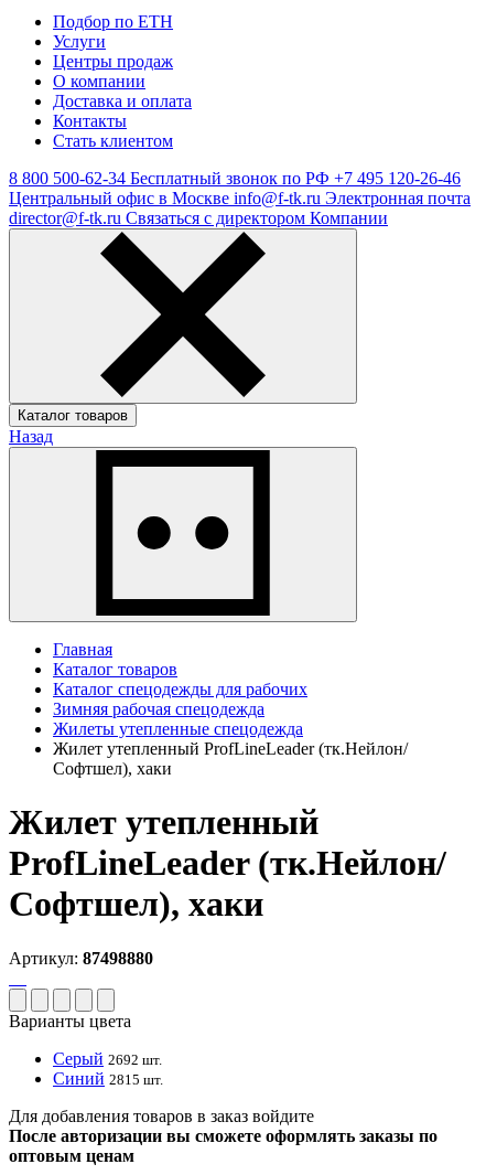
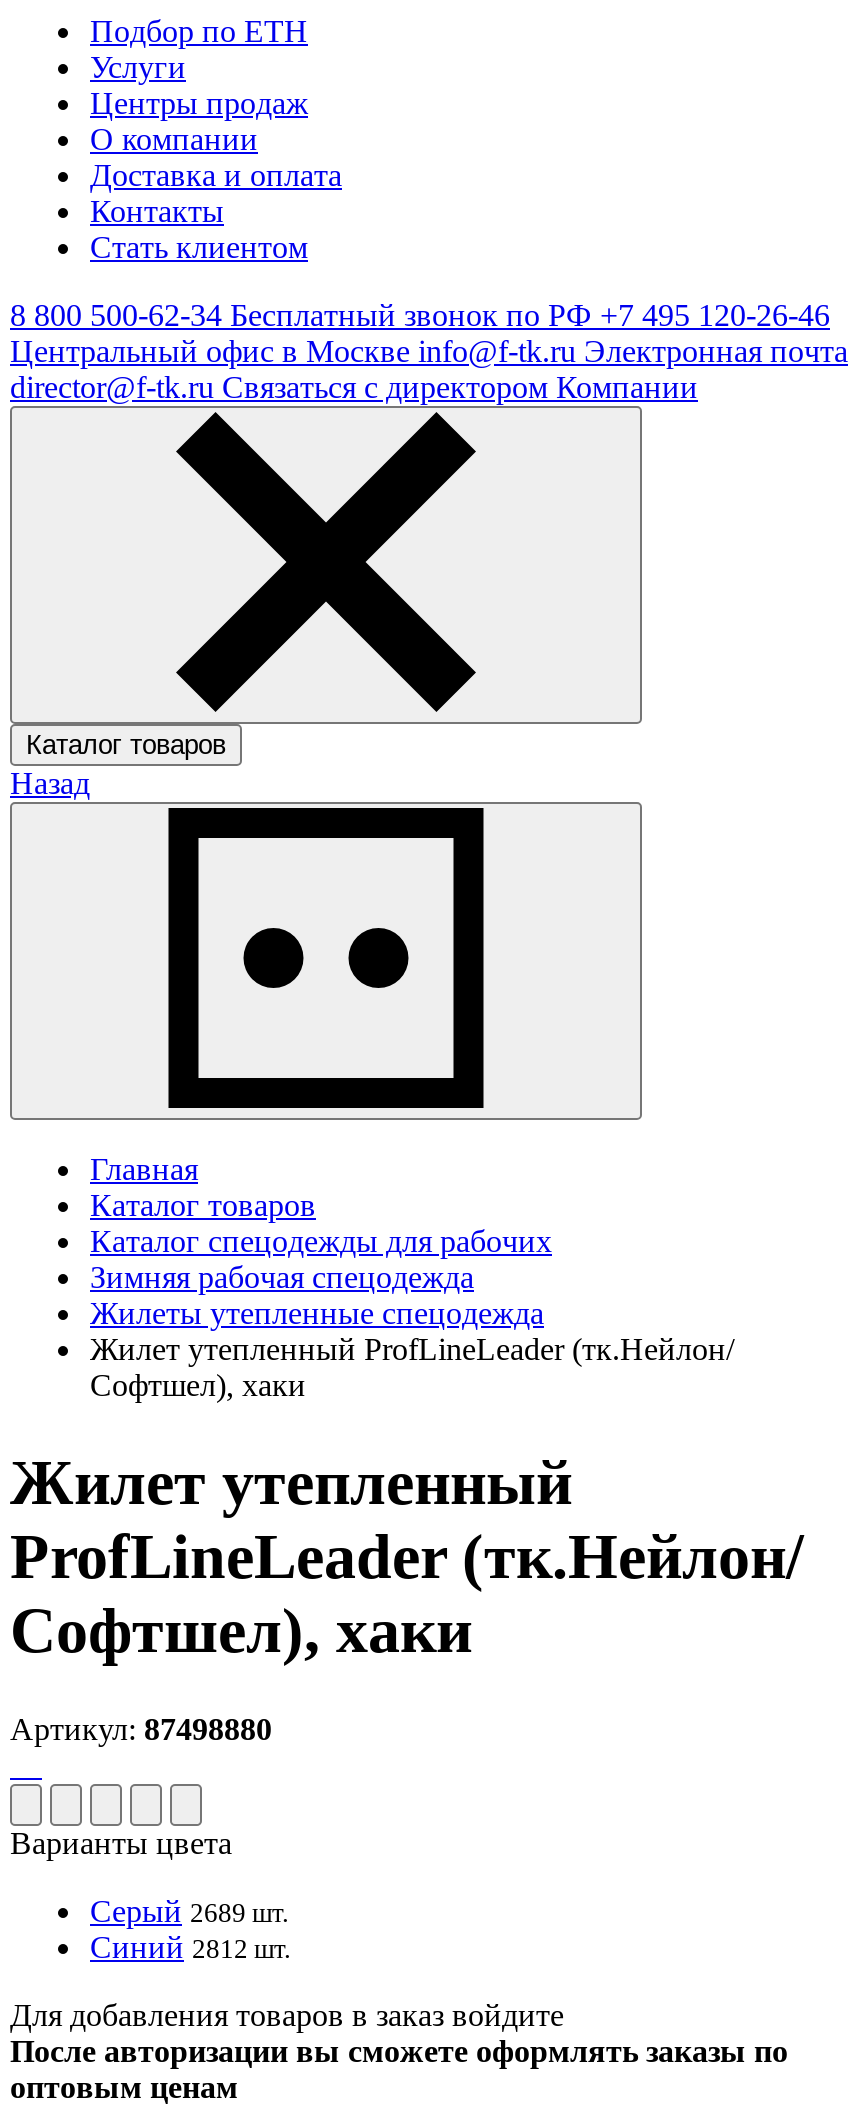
[53,1049,162,1068] Серый 2692 шт. -> [90,1894,288,1928] Серый 2689 шт.
[53,1069,163,1088] Синий 2815 шт. -> [90,1930,290,1964] Синий 2812 шт.

